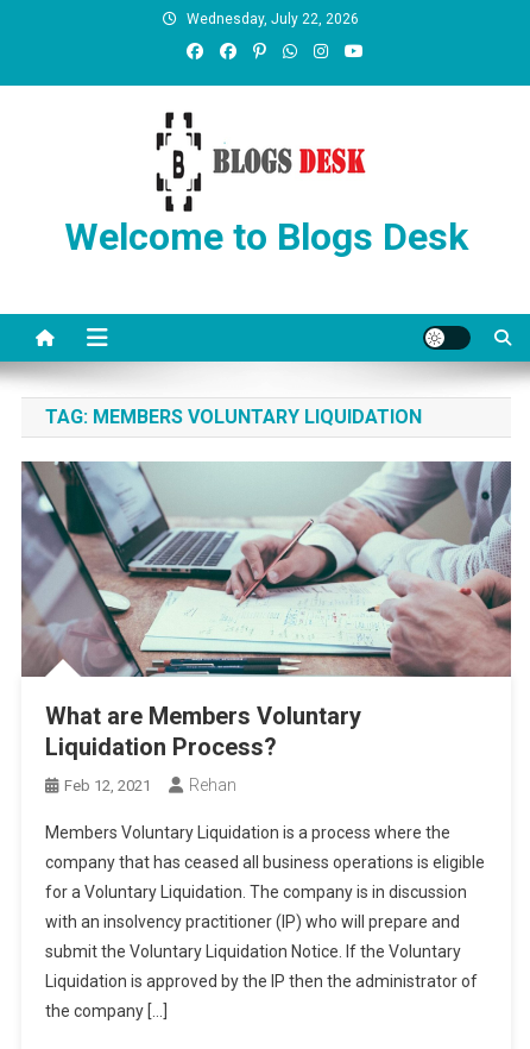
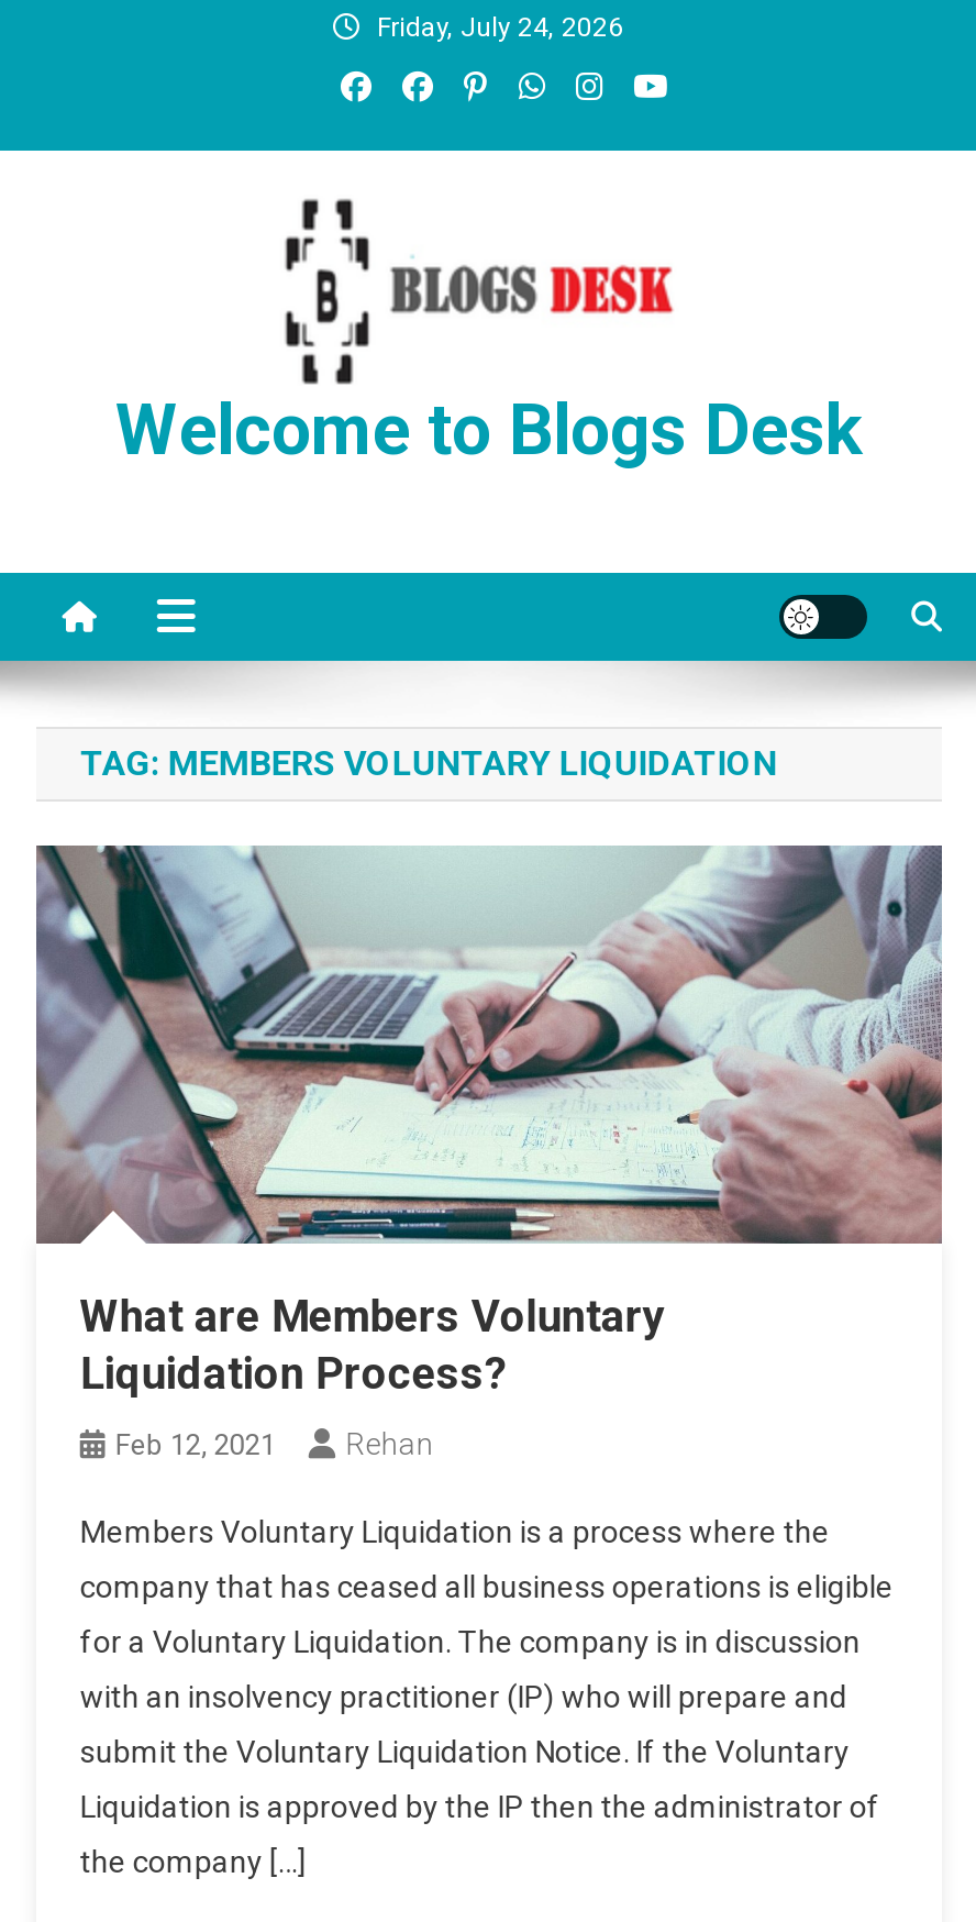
[186,11,358,27] Wednesday, July 22, 2026 -> [377,12,623,43] Friday, July 24, 2026

